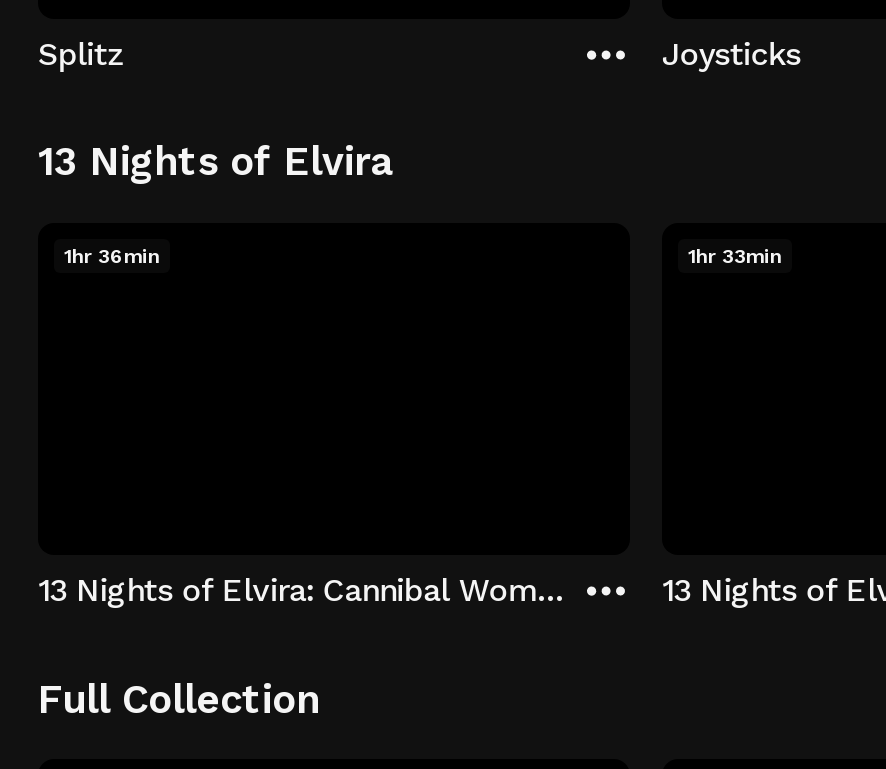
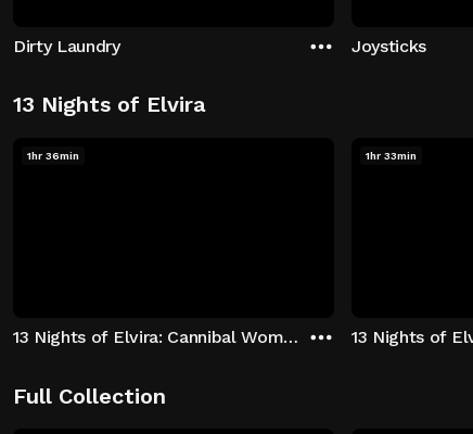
[38,34,124,72] Splitz -> [13,35,120,56] Dirty Laundry

